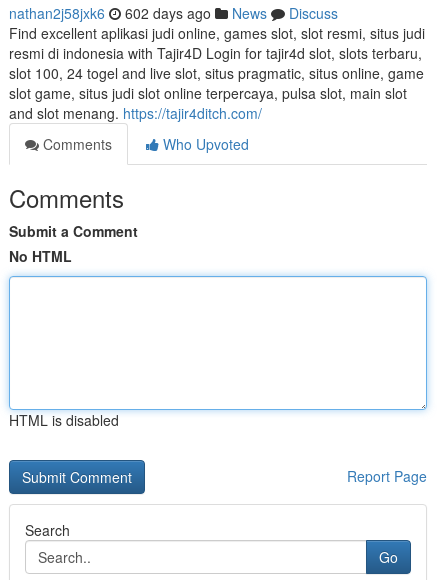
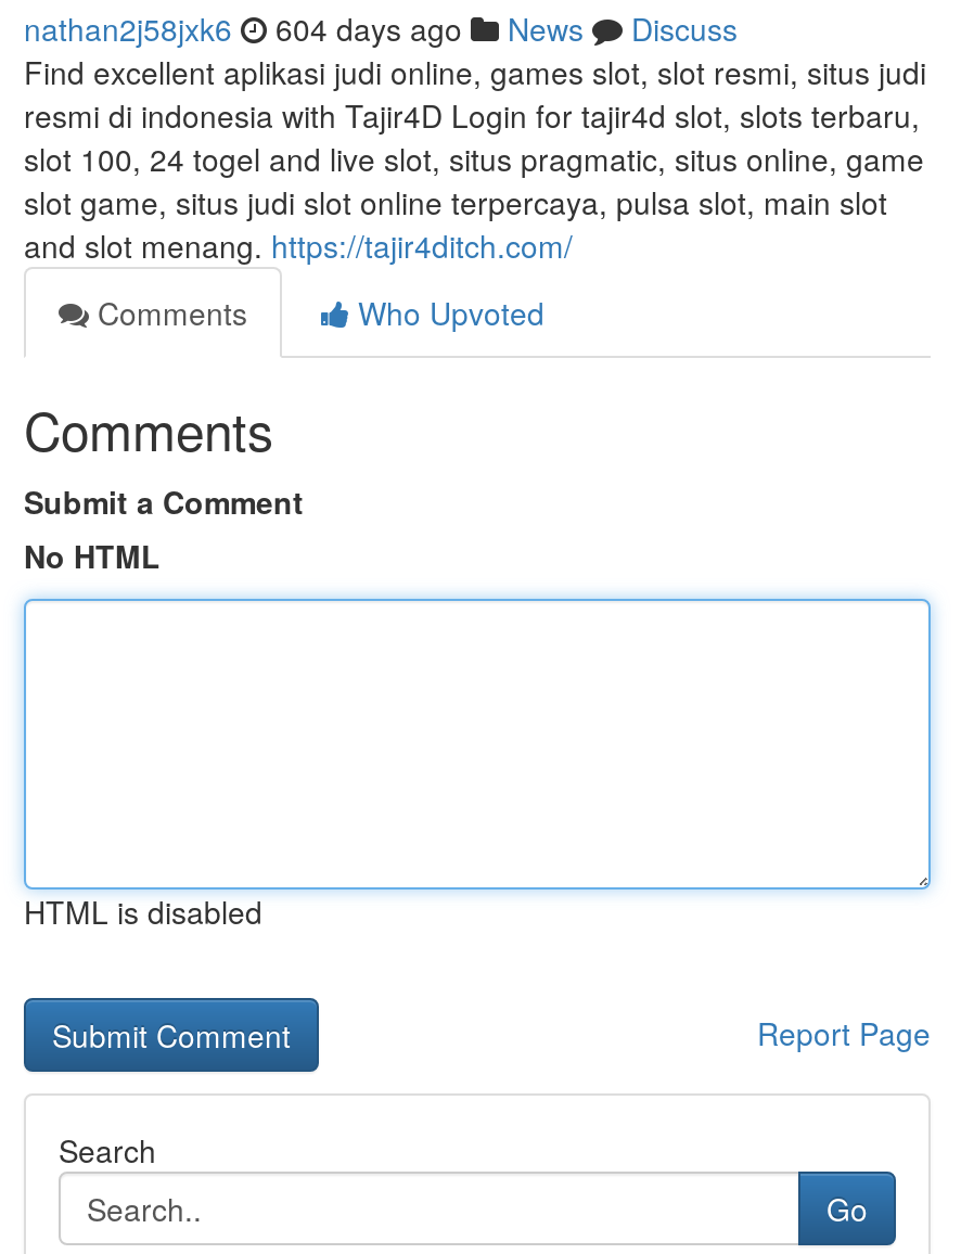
[9,3,338,23] nathan2j58jxk6 602 days ago News Discuss -> [24,7,738,50] nathan2j58jxk6 604 days ago News Discuss

